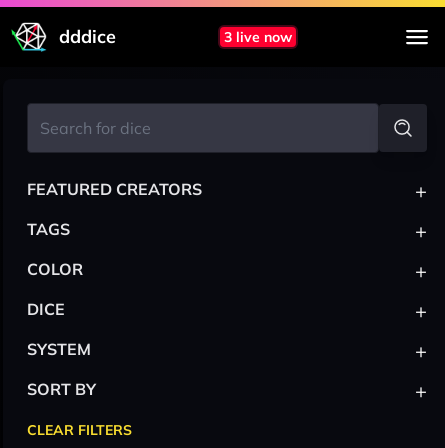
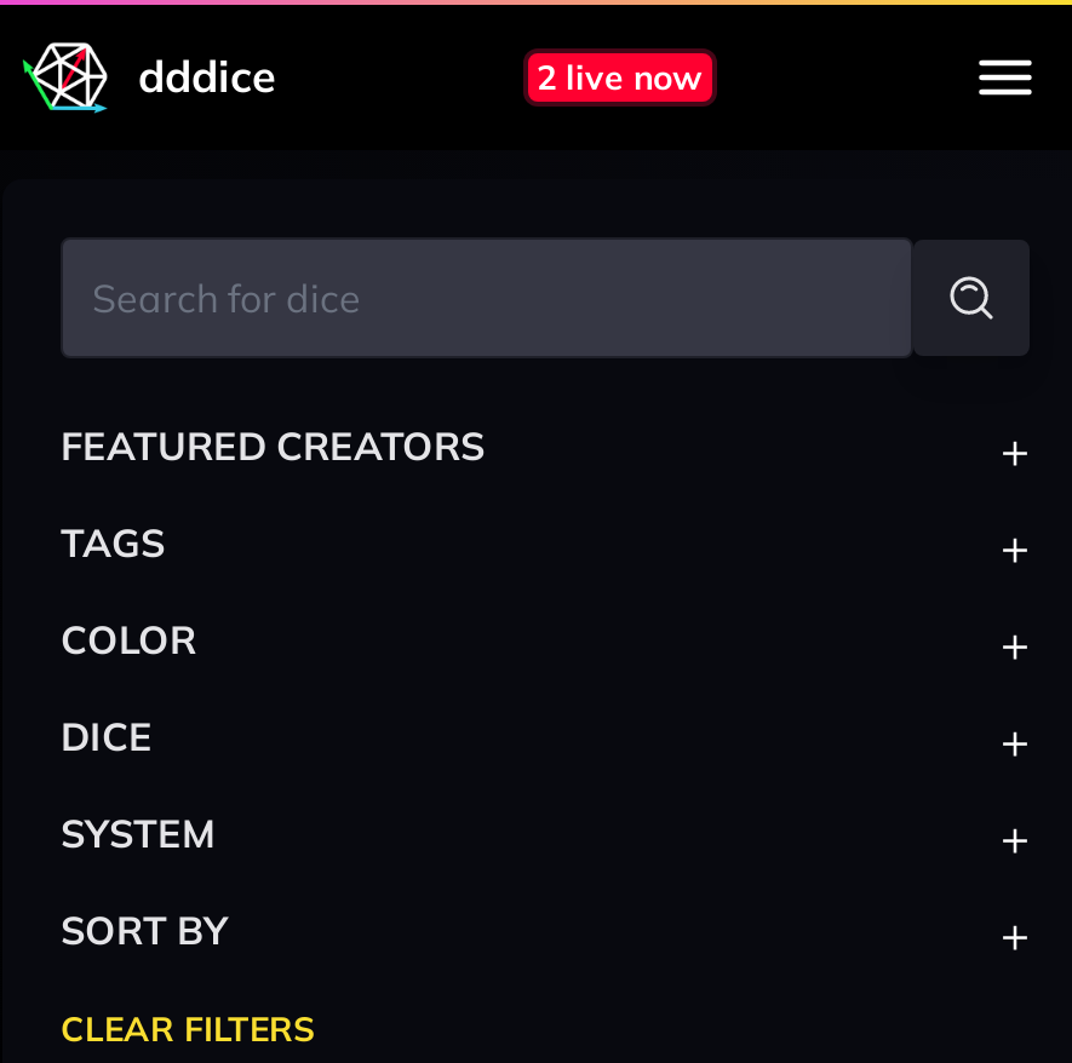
[223,28,291,46] 3 live now -> [537,56,701,99] 2 live now

